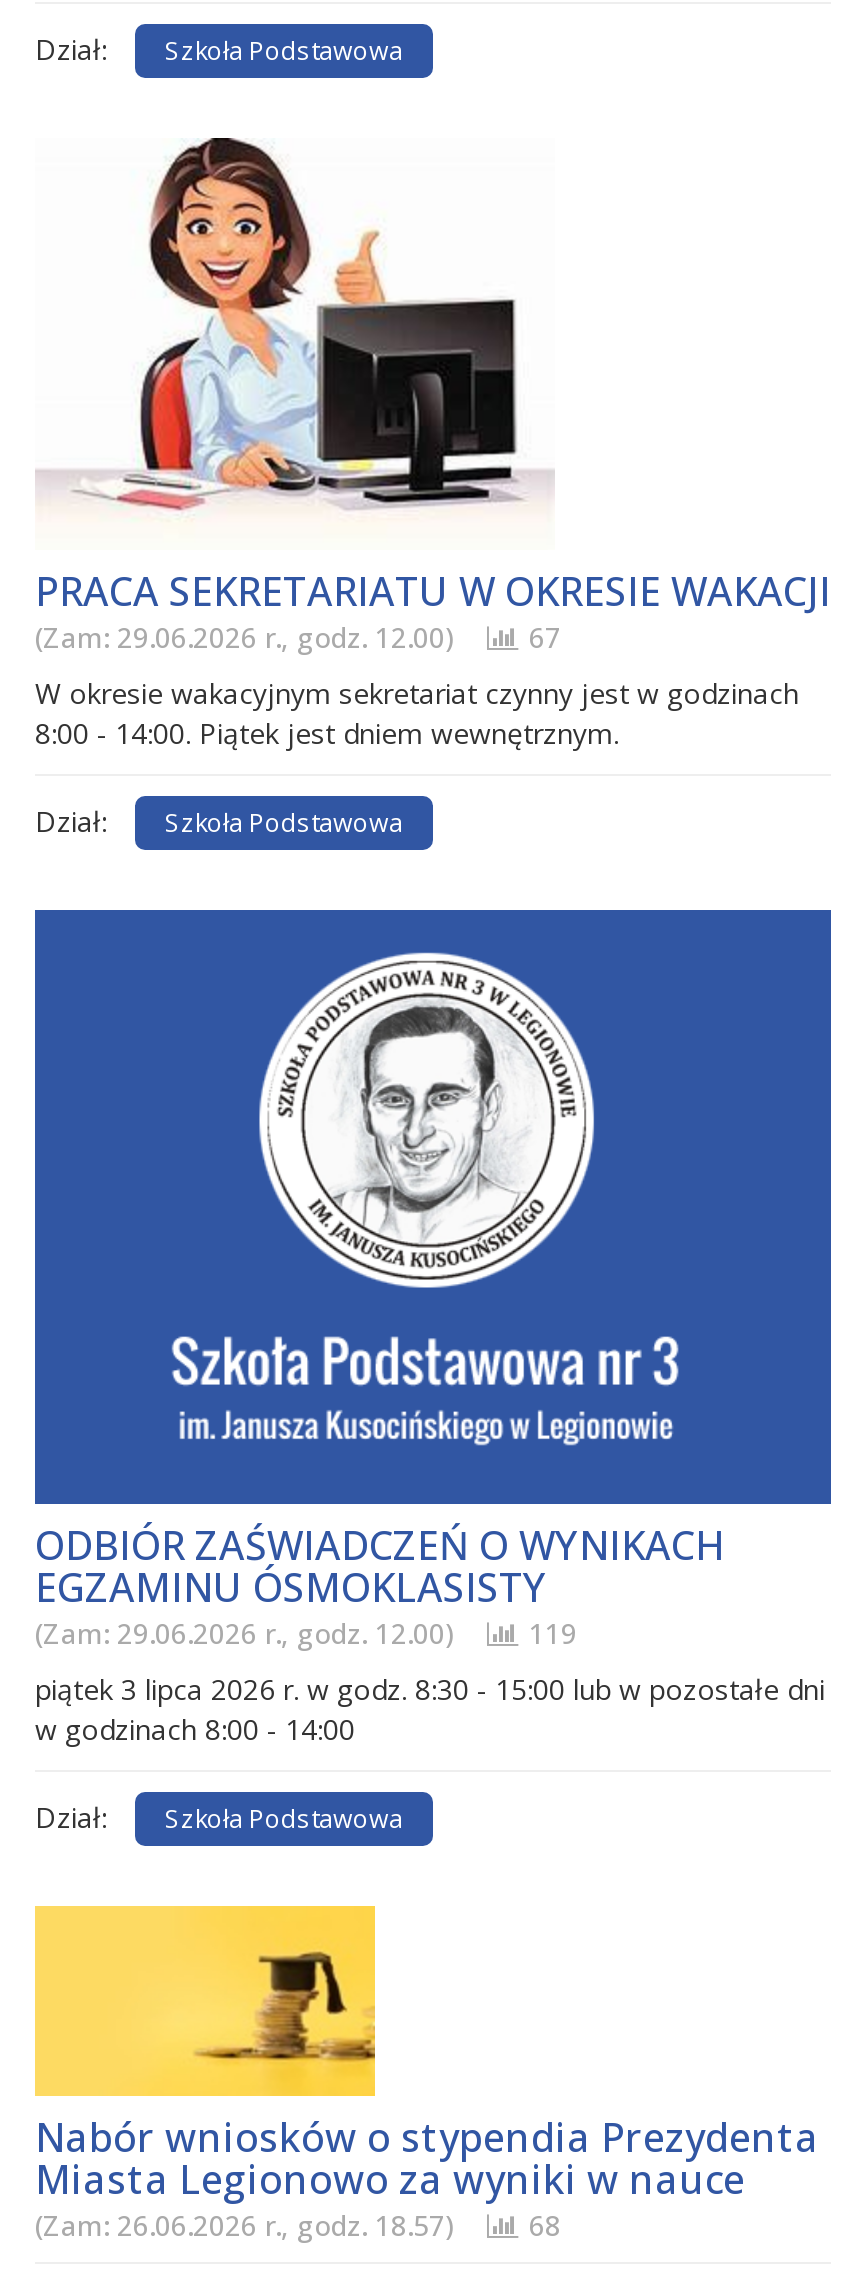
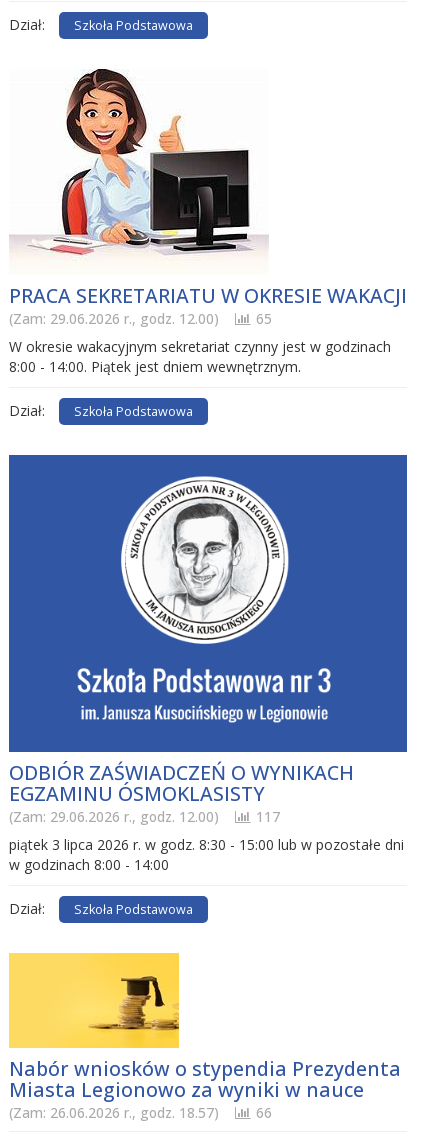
[35,618,561,656] (Zam: 29.06.2026 r., godz. 12.00) 67 -> [9,309,272,328] (Zam: 29.06.2026 r., godz. 12.00) 65
[35,1614,577,1652] (Zam: 29.06.2026 r., godz. 12.00) 119 -> [9,807,280,826] (Zam: 29.06.2026 r., godz. 12.00) 117
[35,2206,561,2244] (Zam: 26.06.2026 r., godz. 18.57) 68 -> [9,1103,272,1122] (Zam: 26.06.2026 r., godz. 18.57) 66

